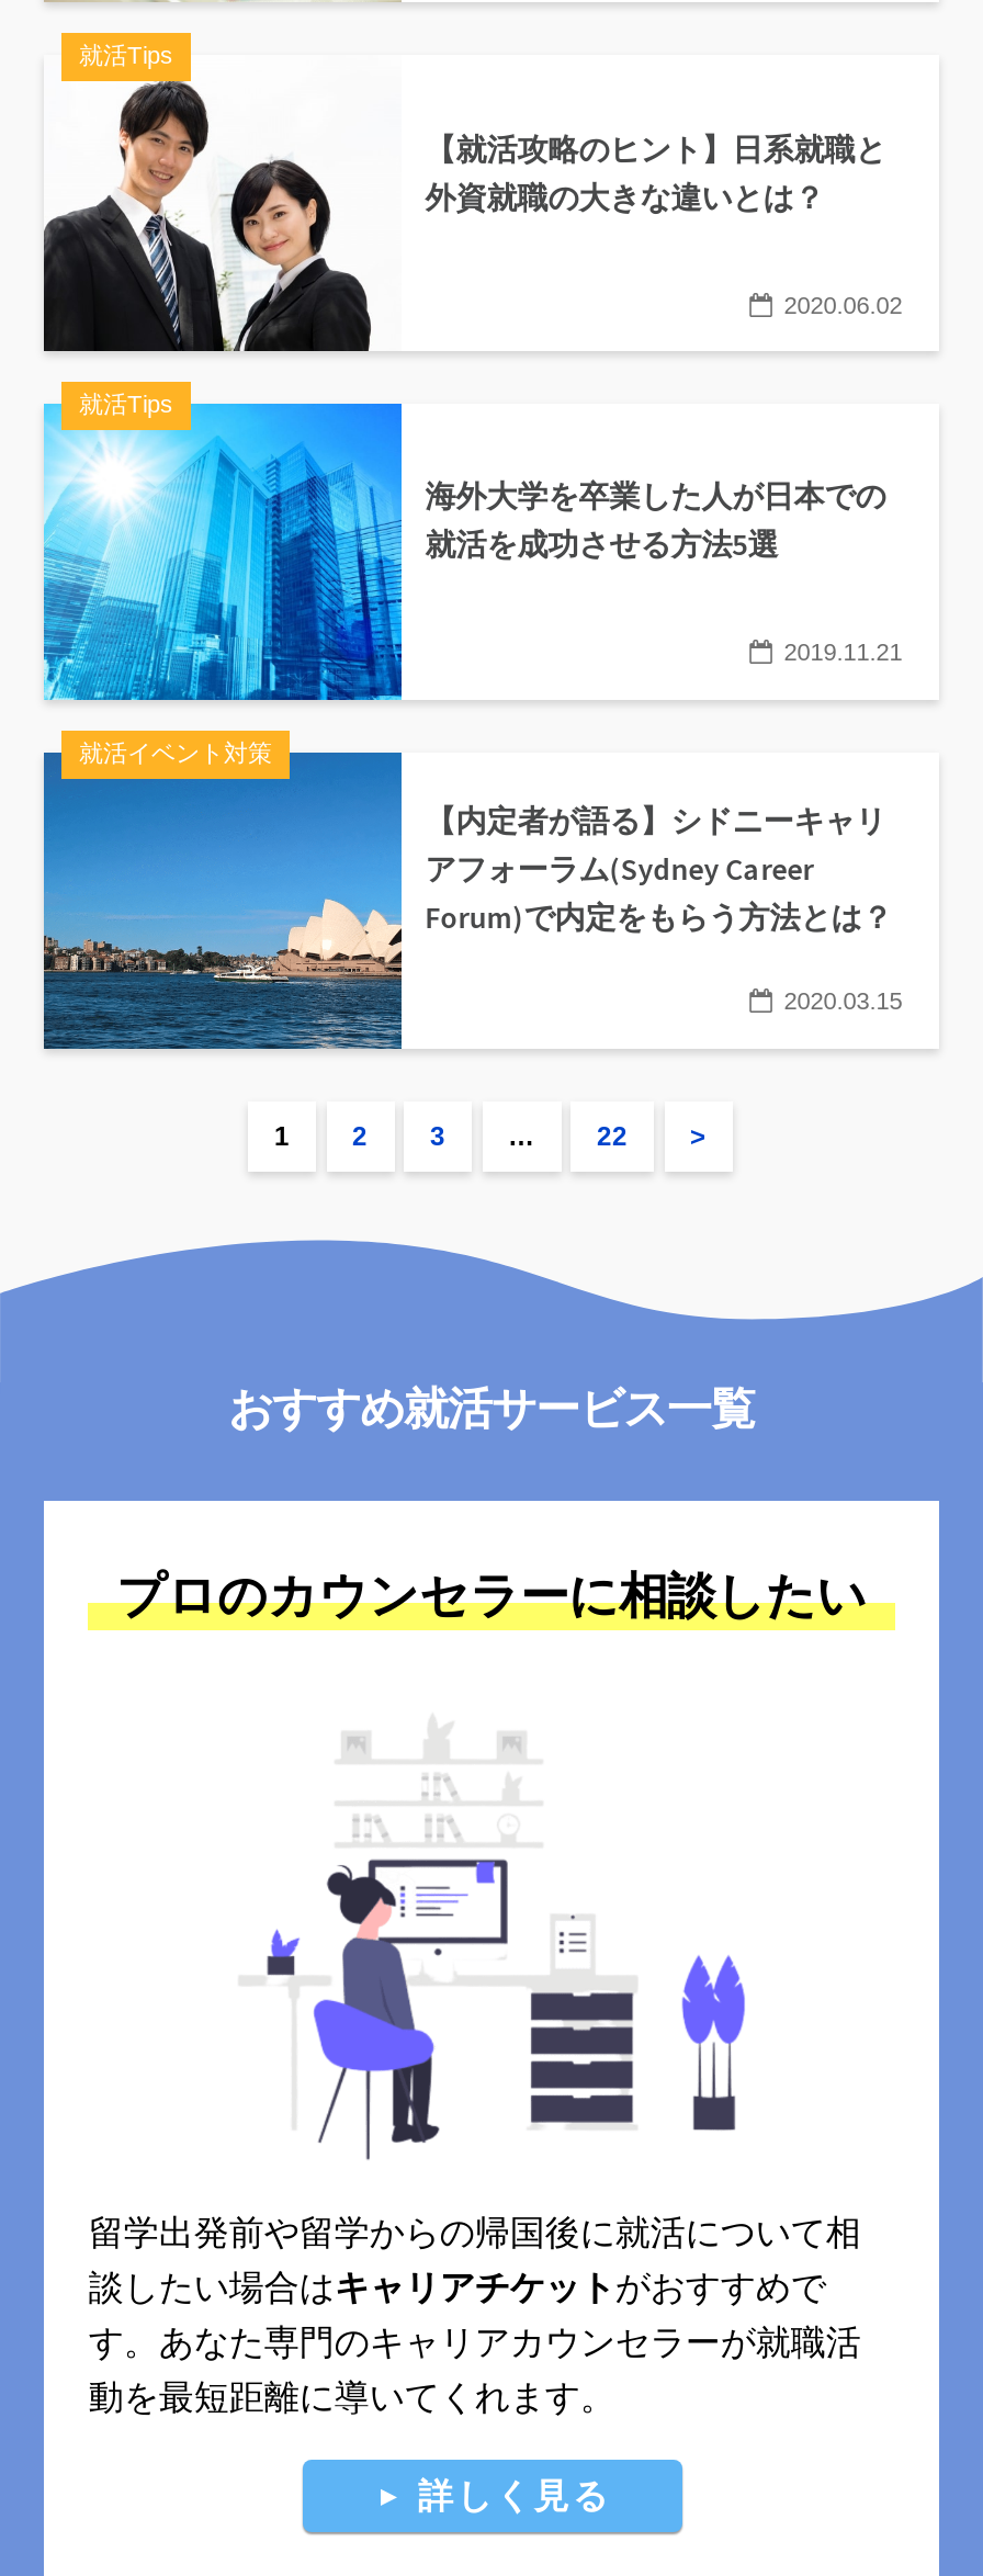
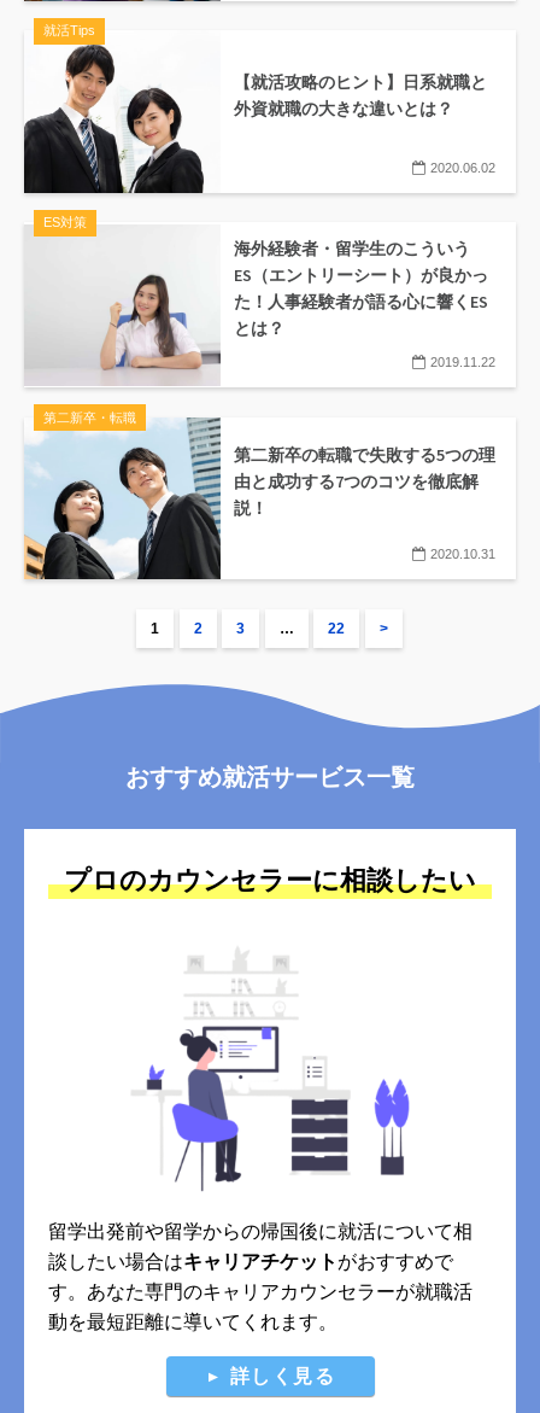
[42,391,404,702] [image] | 就活Tips -> [24,215,222,385] [image] | ES対策
[425,477,886,565] 海外大学を卒業した人が日本での | 就活を成功させる方法5選 -> [233,237,488,339] 海外経験者・留学生のこういう | ES（エントリーシート）が良かっ | た！人事経験者が語る心に響くES | とは？
[784,640,902,666] 2019.11.21 -> [431,355,496,369] 2019.11.22
[42,740,404,1051] [image] | 就活イベント対策 -> [24,410,222,580] [image] | 第二新卒・転職
[425,802,892,938] 【内定者が語る】シドニーキャリ | アフォーラム(Sydney Career | Forum)で内定をもらう方法とは？ -> [233,444,495,519] 第二新卒の転職で失敗する5つの理 | 由と成功する7つのコツを徹底解 | 説！
[784,988,902,1015] 2020.03.15 -> [431,547,496,561] 2020.10.31

